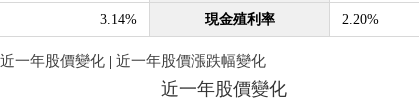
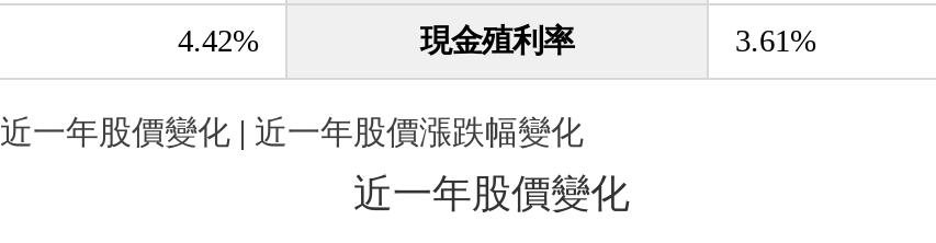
[100,11,137,27] 3.14% -> [178,23,259,58] 4.42%
[342,11,379,27] 2.20% -> [735,23,816,58] 3.61%

